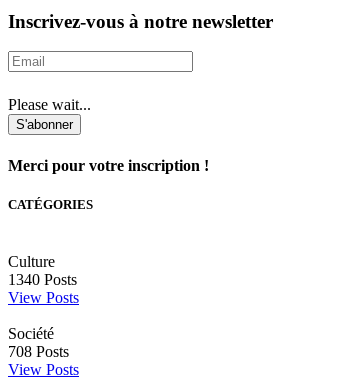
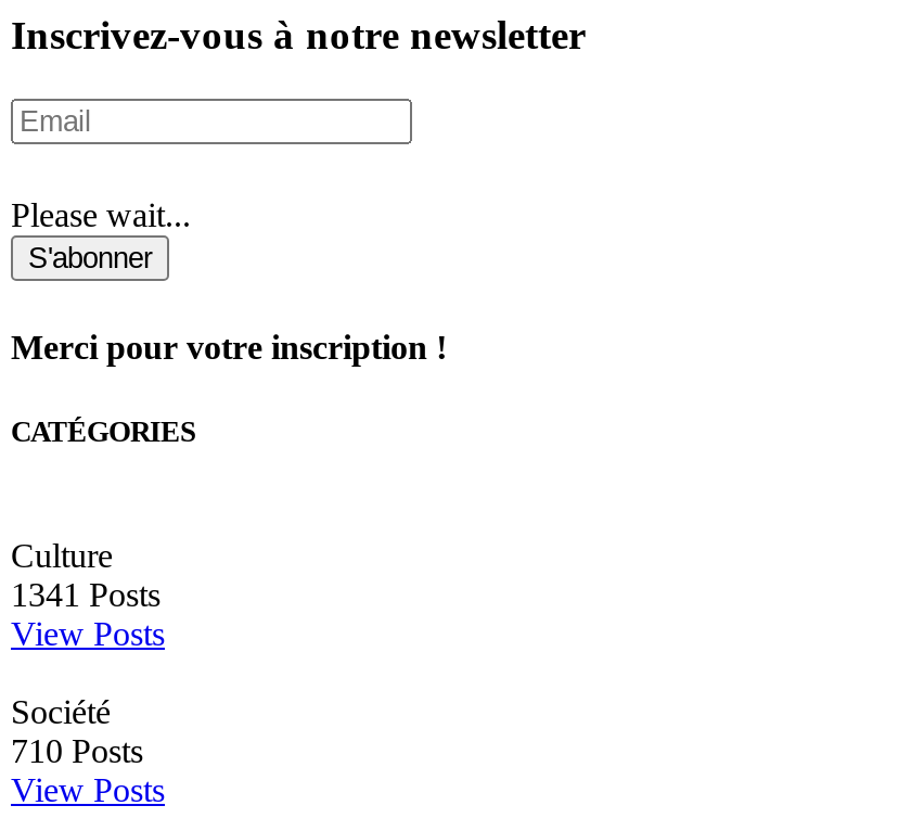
[8,271,77,288] 1340 Posts -> [11,576,161,613] 1341 Posts
[8,343,69,360] 708 Posts -> [11,732,143,769] 710 Posts

